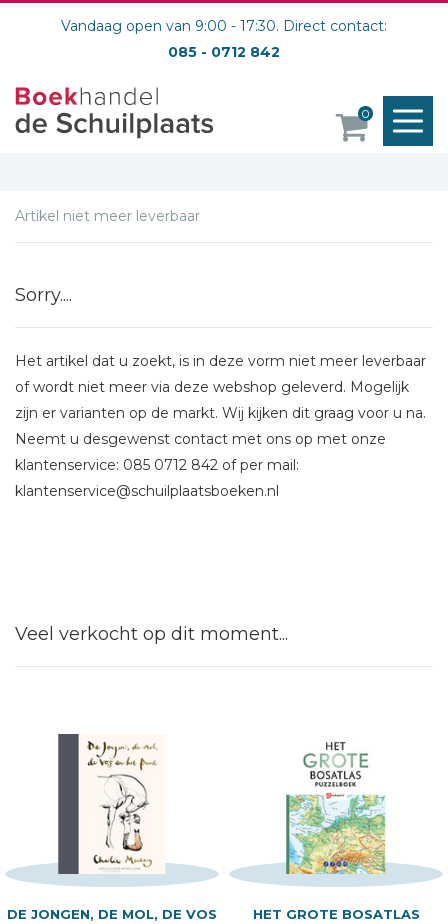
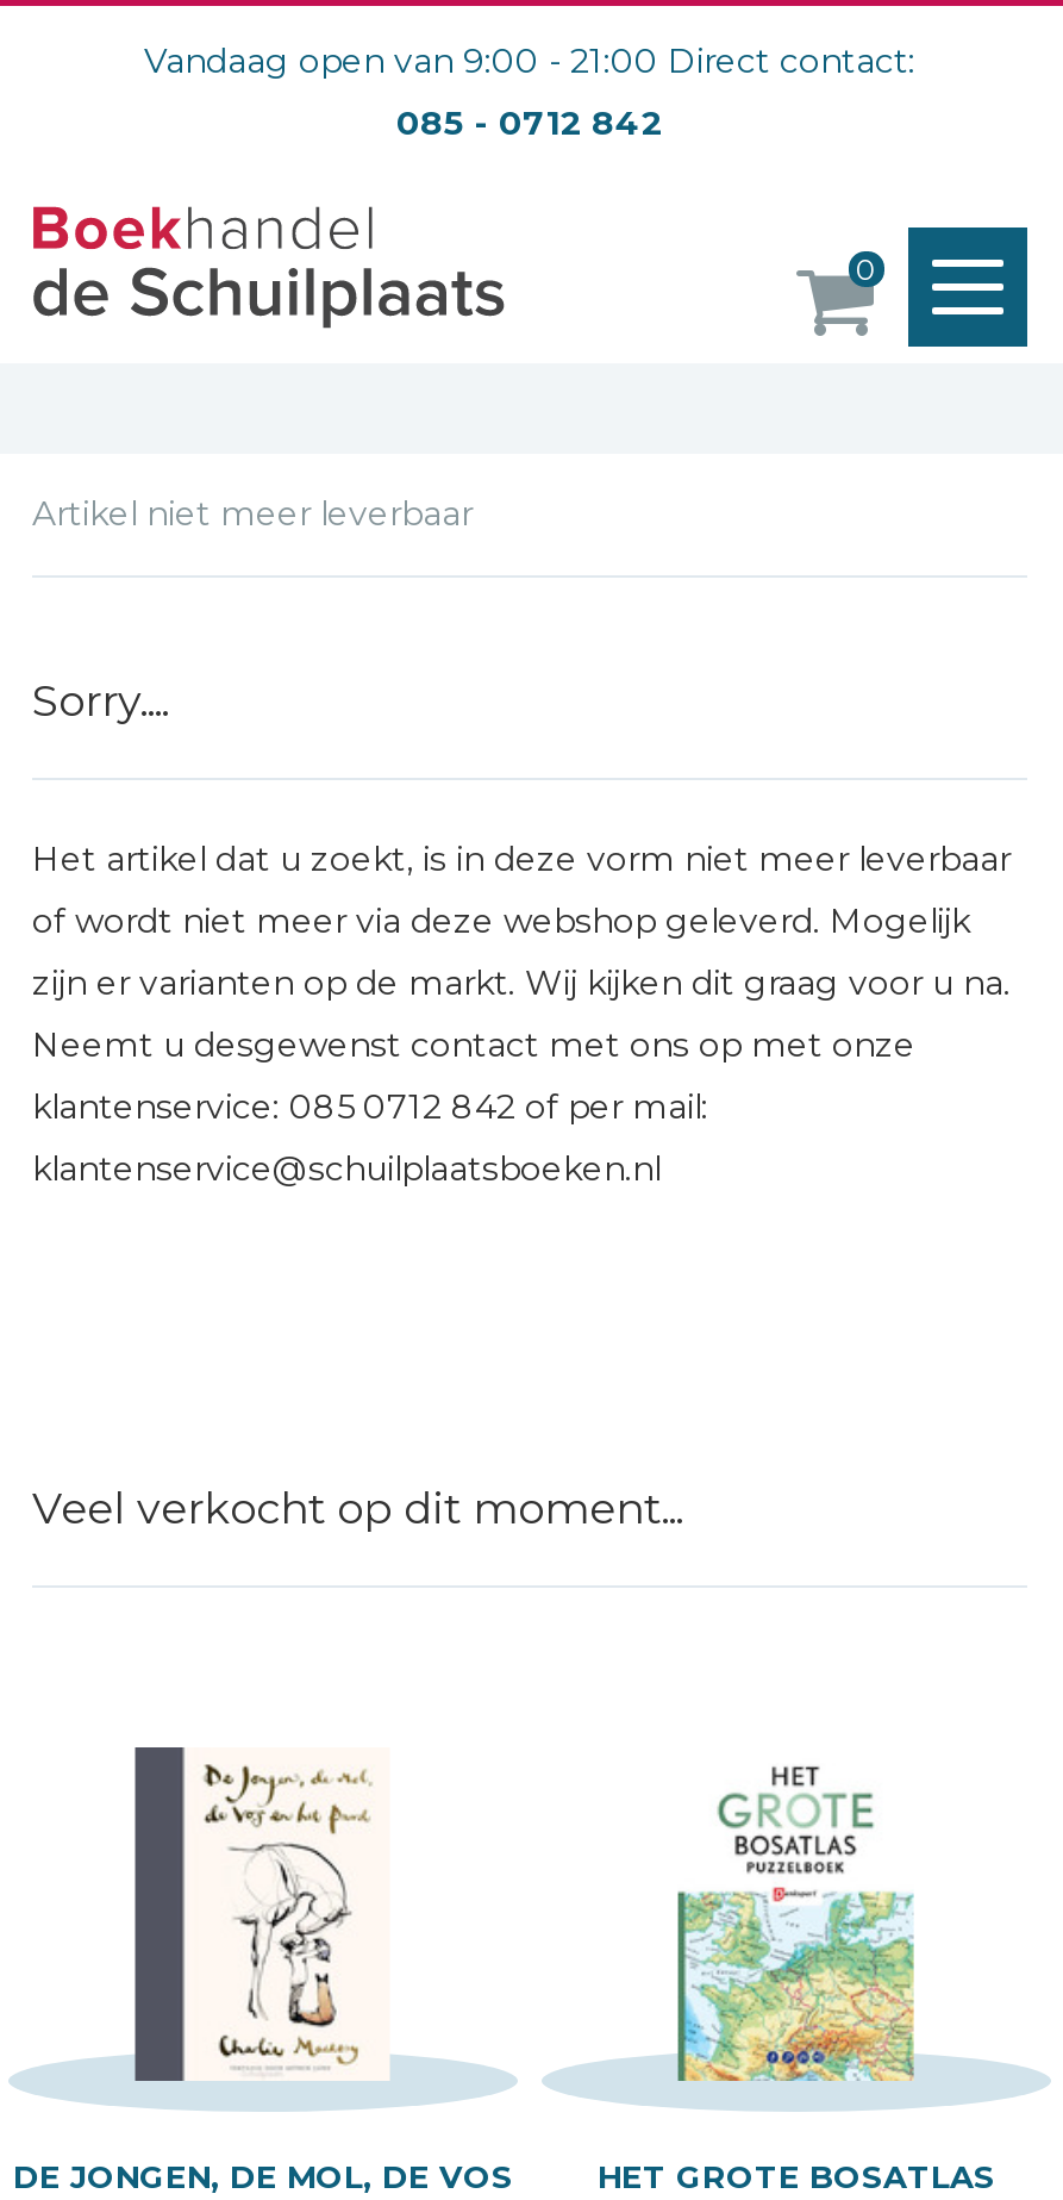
[61,17,387,35] Vandaag open van 9:00 - 17:30. Direct contact: -> [144,39,915,82] Vandaag open van 9:00 - 21:00 Direct contact:

